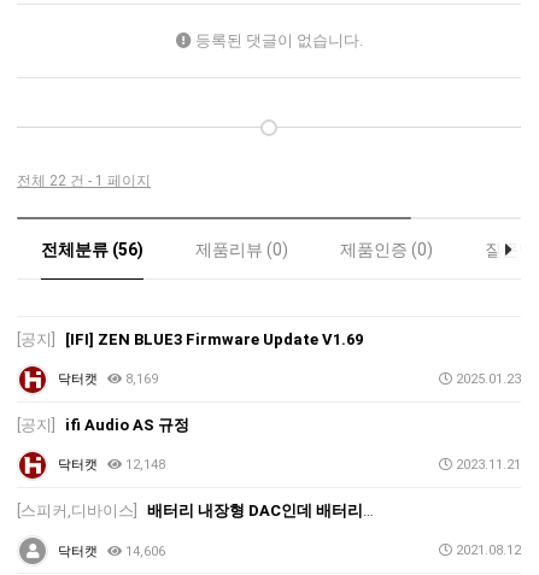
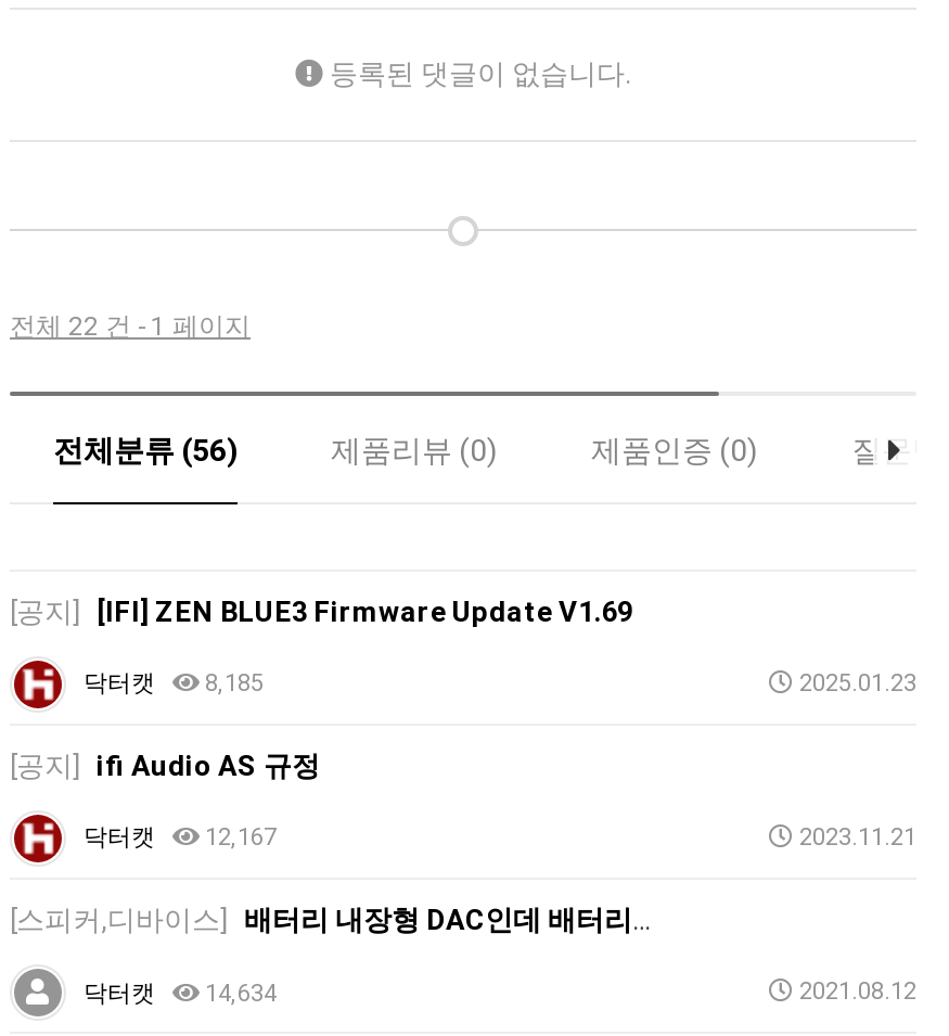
[122,371,158,387] 8,169 -> [198,669,264,697] 8,185
[122,457,165,472] 12,148 -> [198,823,277,851] 12,167
[122,544,165,559] 14,606 -> [198,980,277,1008] 14,634

